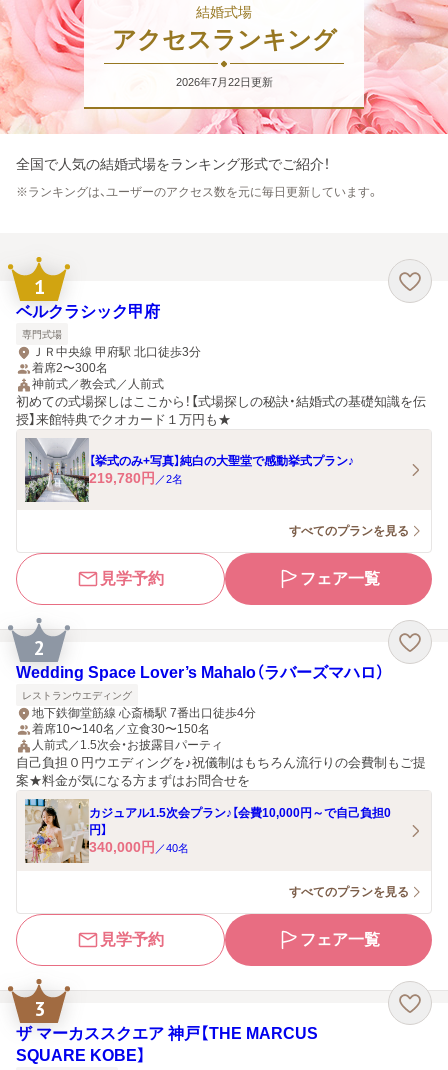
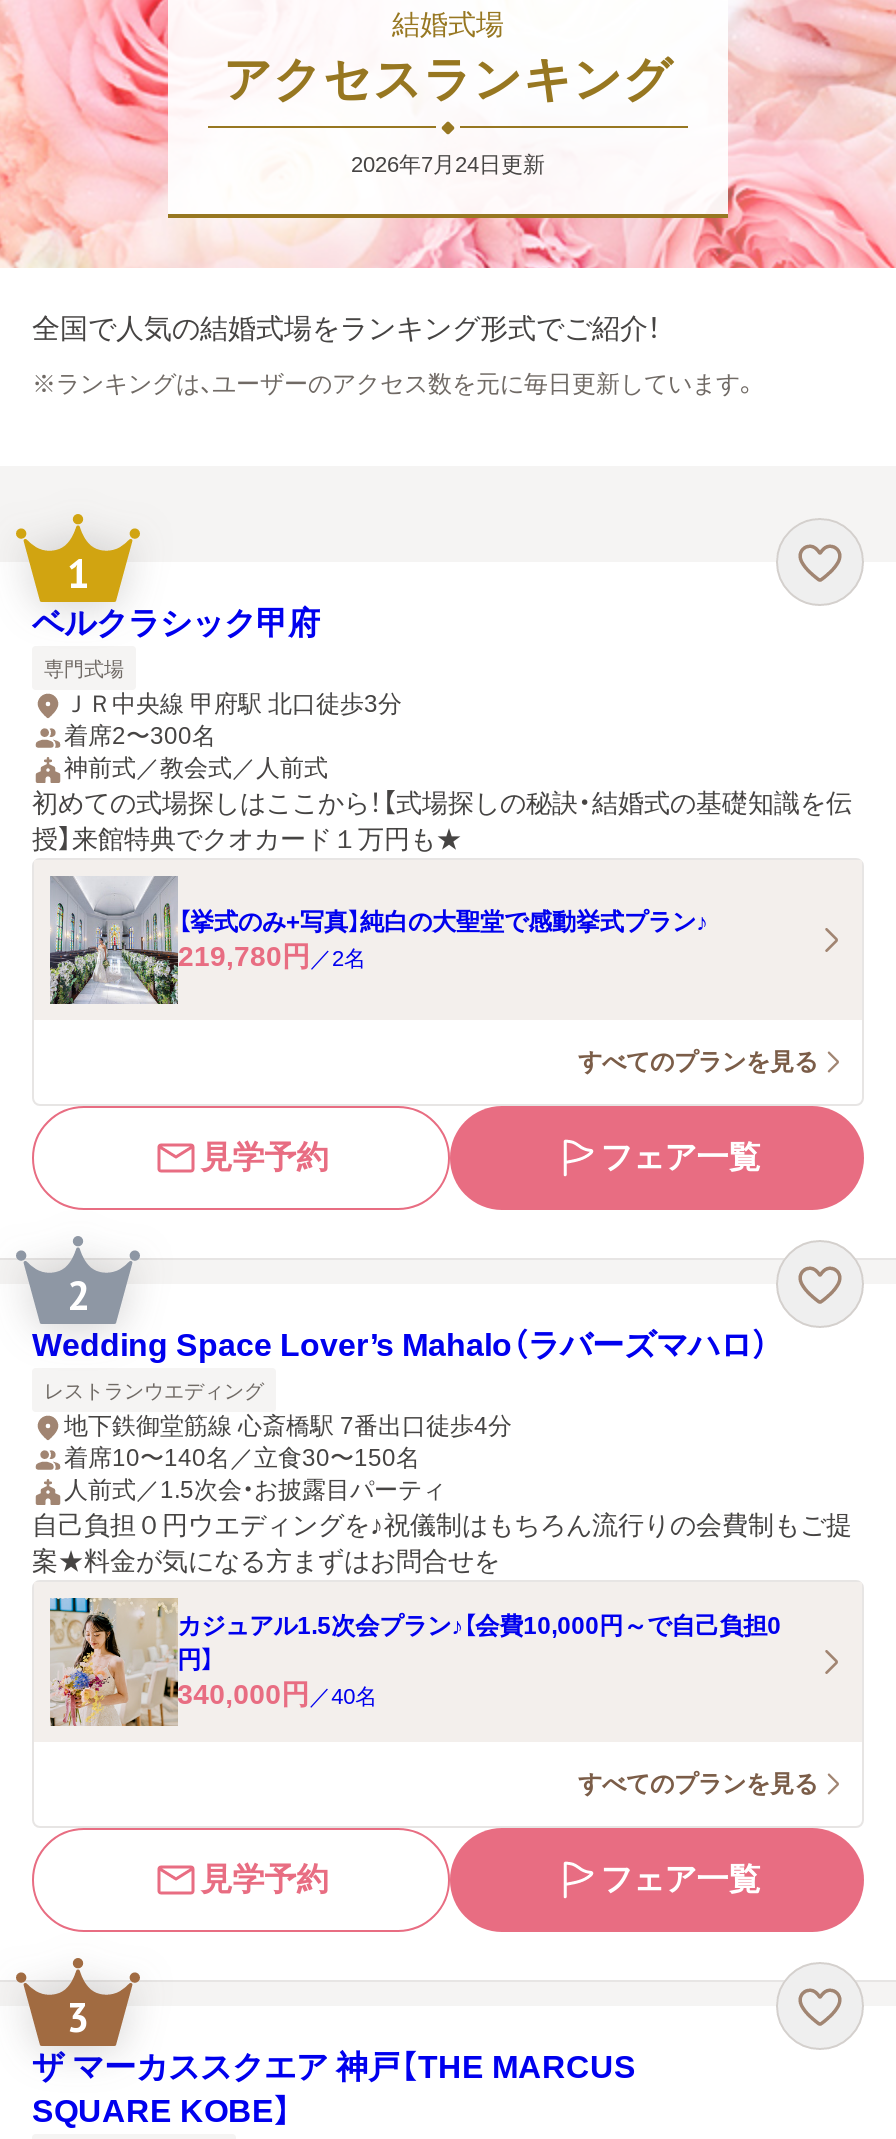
[175,75,272,87] 2026年7月22日更新 -> [351,151,545,175] 2026年7月24日更新

